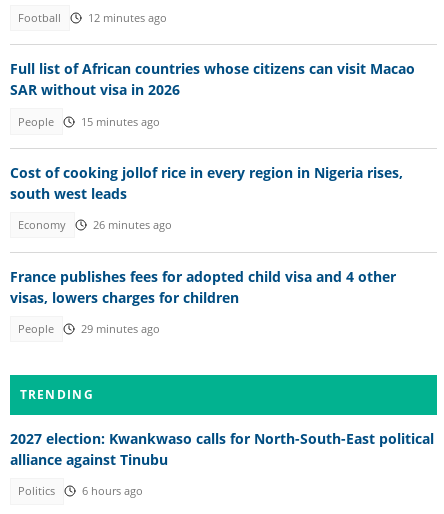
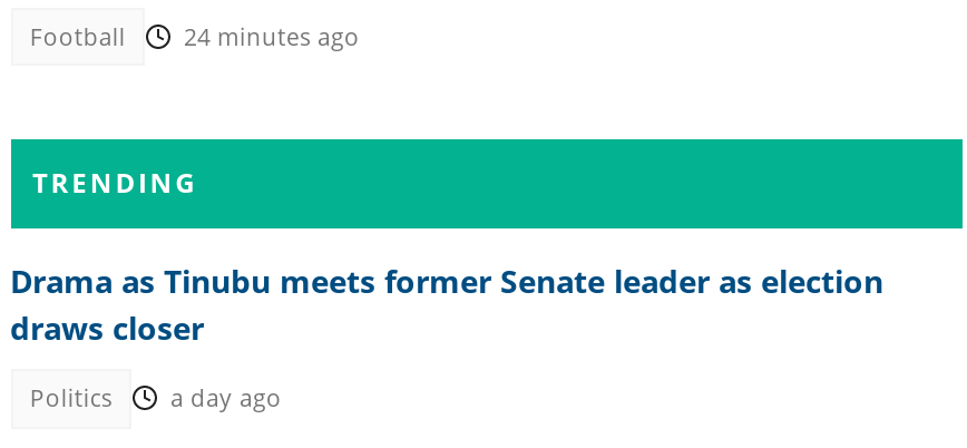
[9,11,414,336] 12 minutes ago | Full list of African countries whose citizens can visit Macao | SAR without visa in 2026 | People | 15 minutes ago | Cost of cooking jollof rice in every region in Nigeria rises, | south west leads | Economy | 26 minutes ago | France publishes fees for adopted child visa and 4 other | visas, lowers charges for children | People | 29 minutes ago -> [184,21,360,52] 24 minutes ago
[9,429,433,469] 2027 election: Kwankwaso calls for North-South-East political | alliance against Tinubu -> [10,261,883,350] Drama as Tinubu meets former Senate leader as election | draws closer
[81,484,142,498] 6 hours ago -> [170,383,282,415] a day ago

